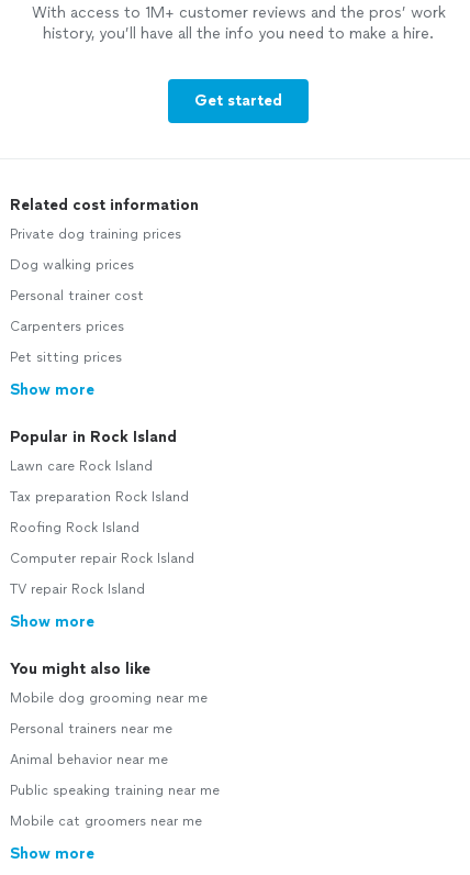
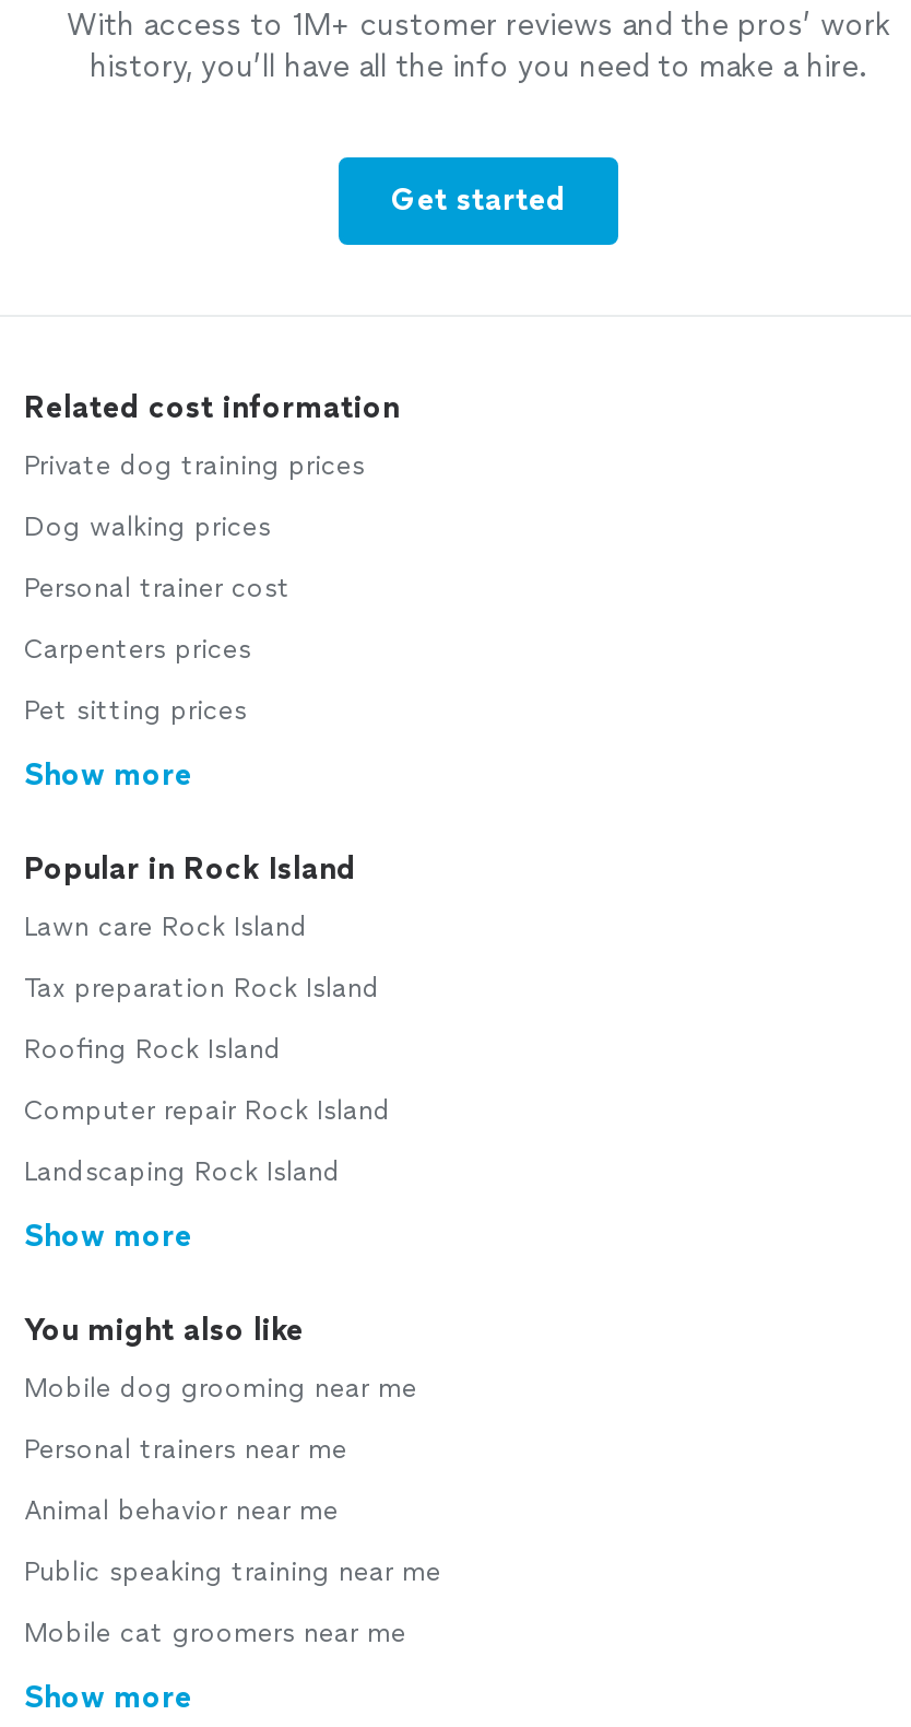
[10,582,145,597] TV repair Rock Island -> [24,1156,341,1187] Landscaping Rock Island

